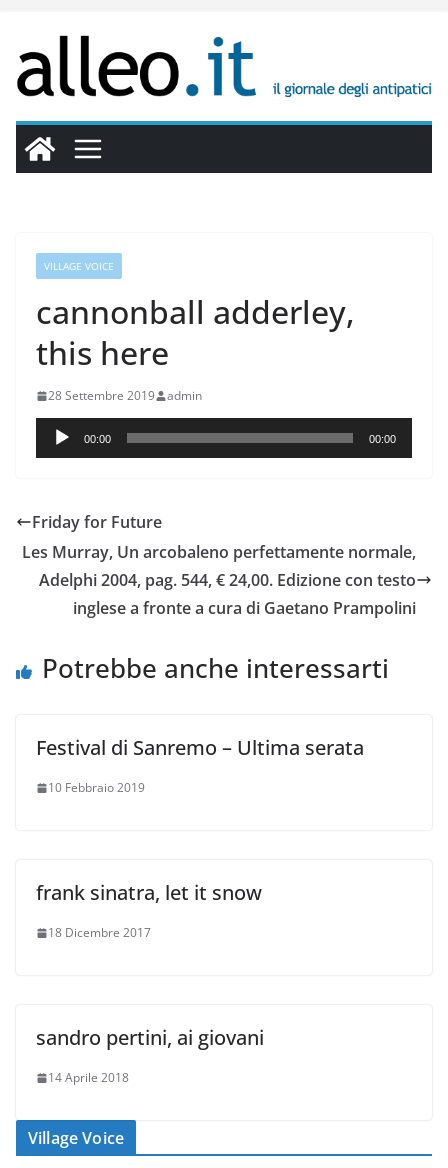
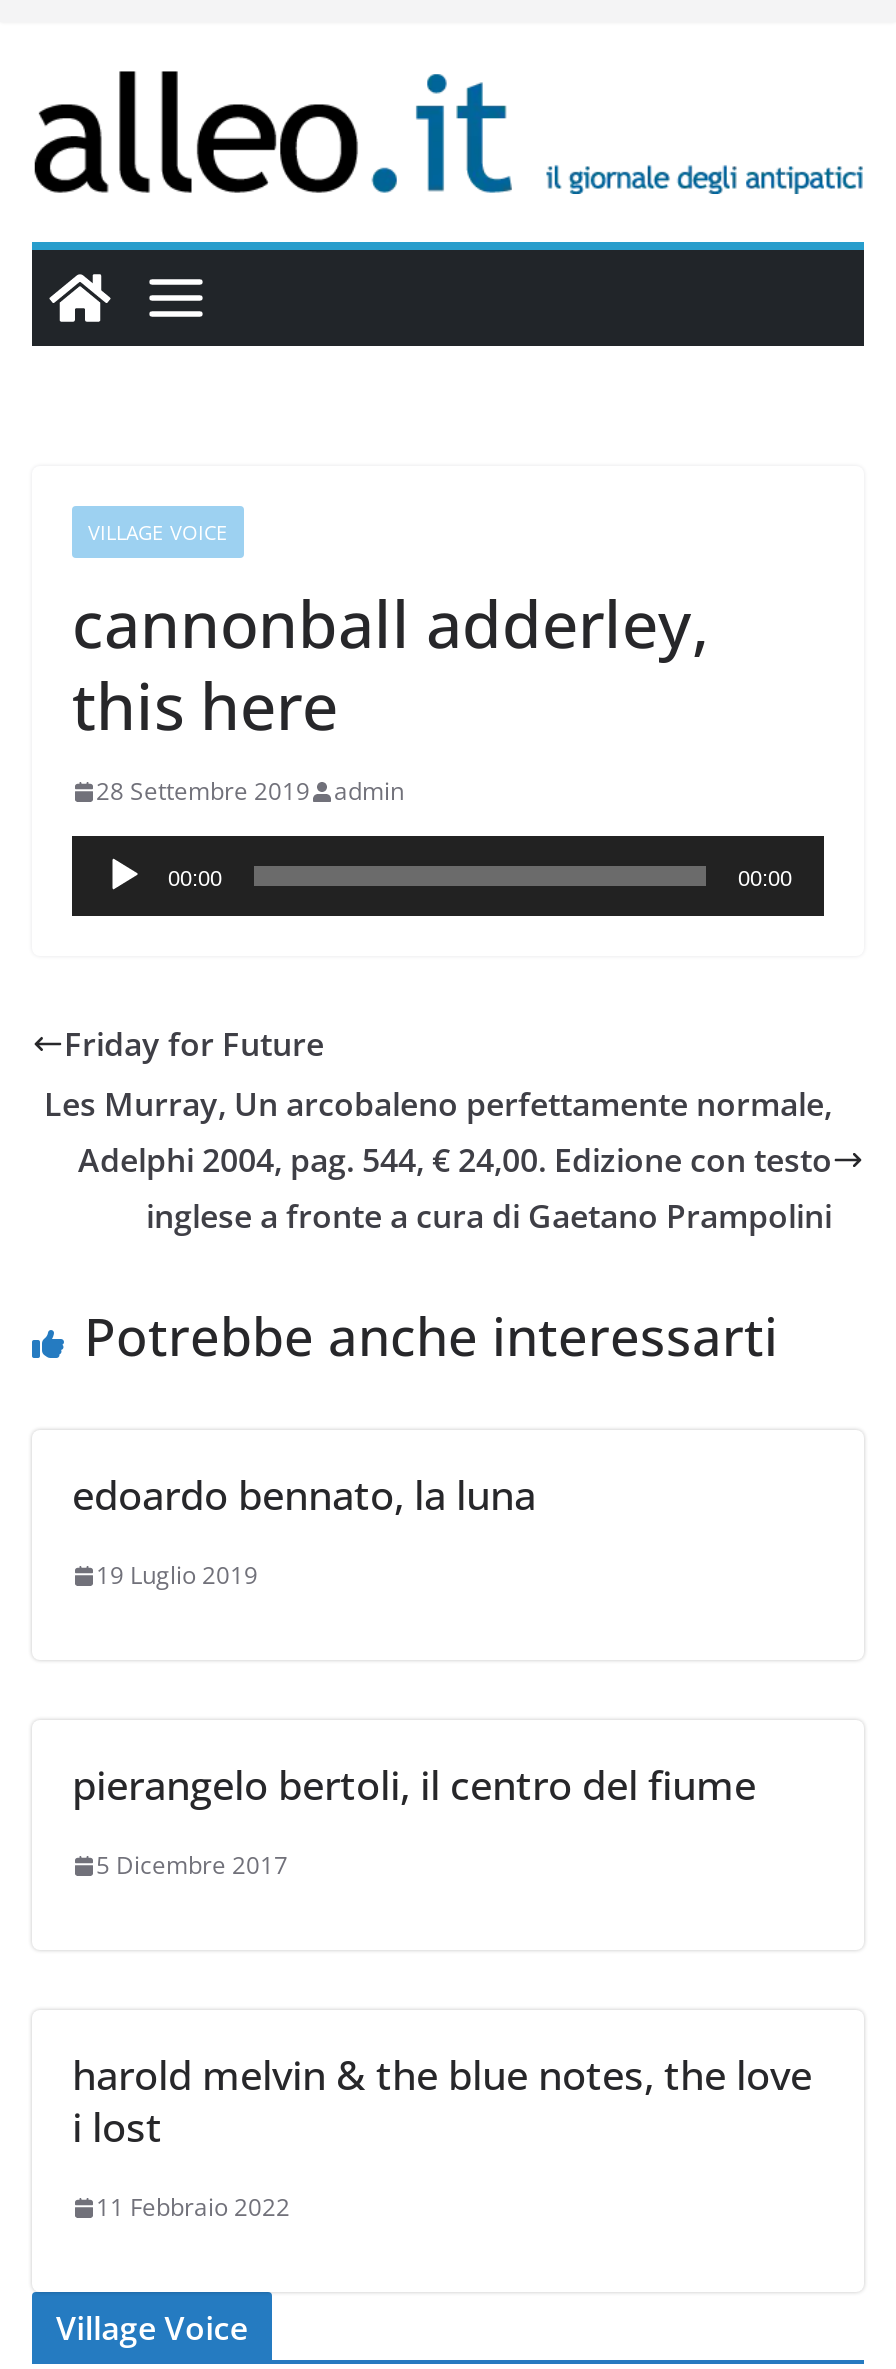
[36,734,364,761] Festival di Sanremo – Ultima serata -> [72,1469,536,1523] edoardo bennato, la luna
[48,779,145,796] 10 Febbraio 2019 -> [96,1559,258,1593] 19 Luglio 2019
[36,879,262,906] frank sinatra, let it snow -> [72,1759,756,1813] pierangelo bertoli, il centro del fiume
[48,924,151,941] 18 Dicembre 2017 -> [96,1849,288,1883] 5 Dicembre 2017
[36,1024,264,1051] sandro pertini, ai giovani -> [72,2049,812,2155] harold melvin & the blue notes, the love | i lost
[48,1069,129,1086] 14 Aprile 2018 -> [96,2191,290,2225] 11 Febbraio 2022

